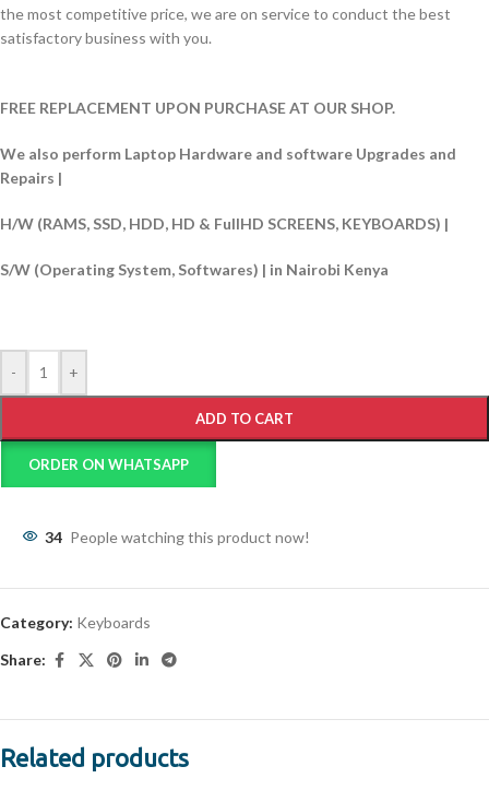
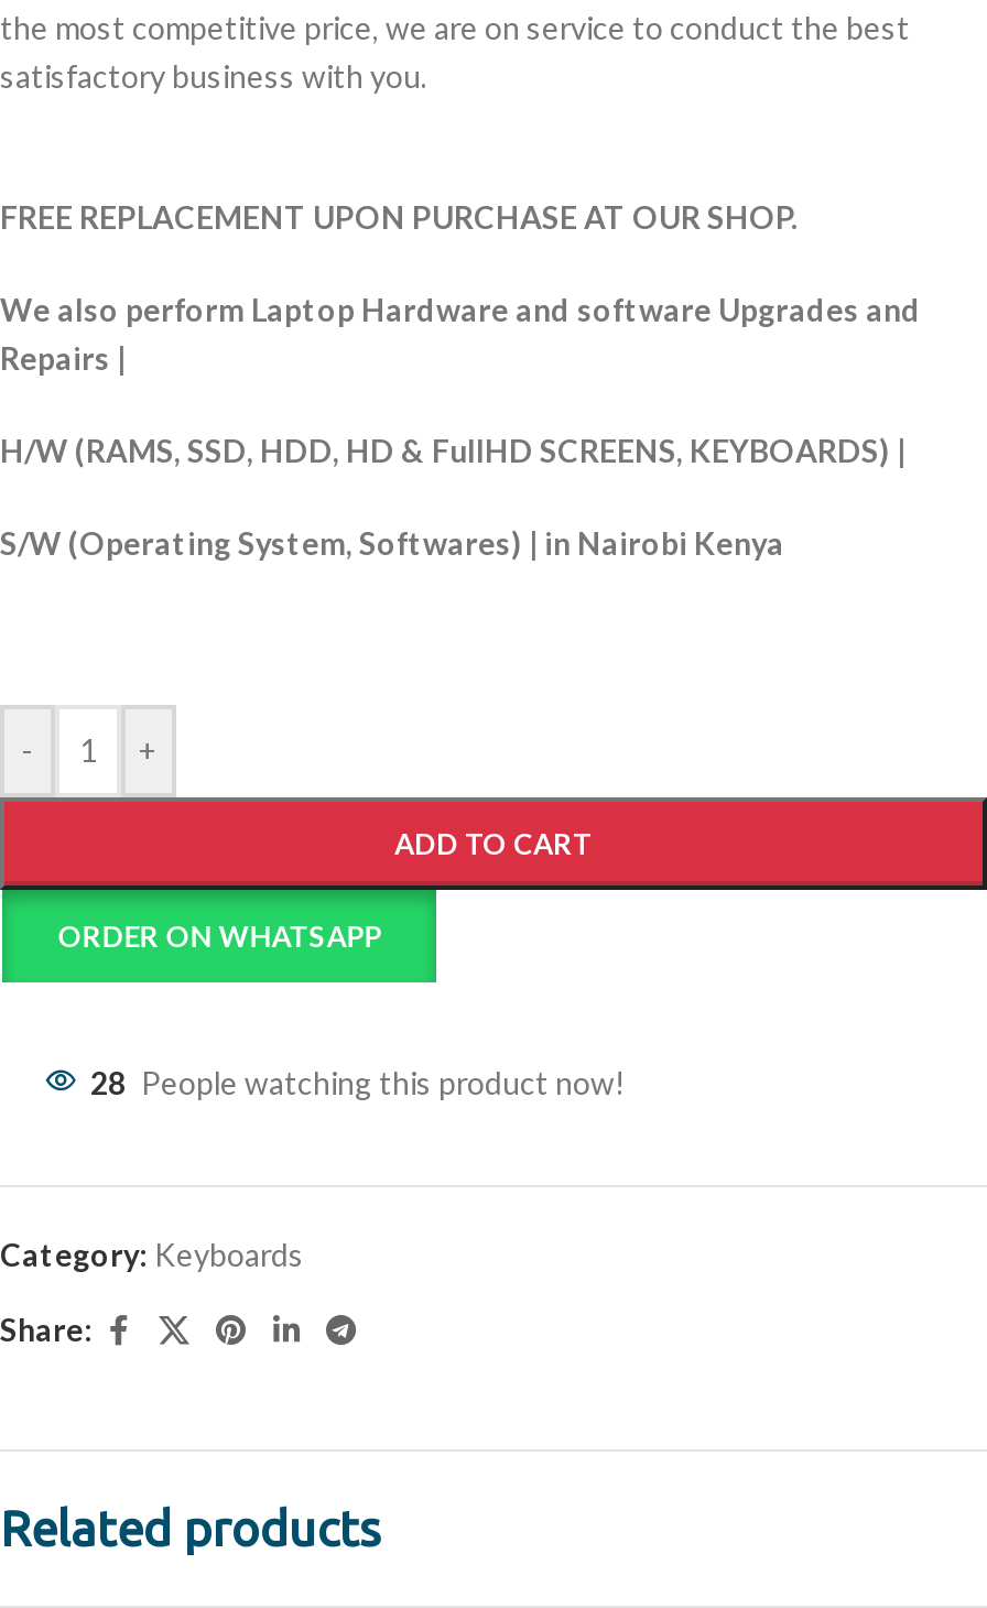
[45,527,310,546] 34 People watching this product now! -> [90,1063,626,1100] 28 People watching this product now!

